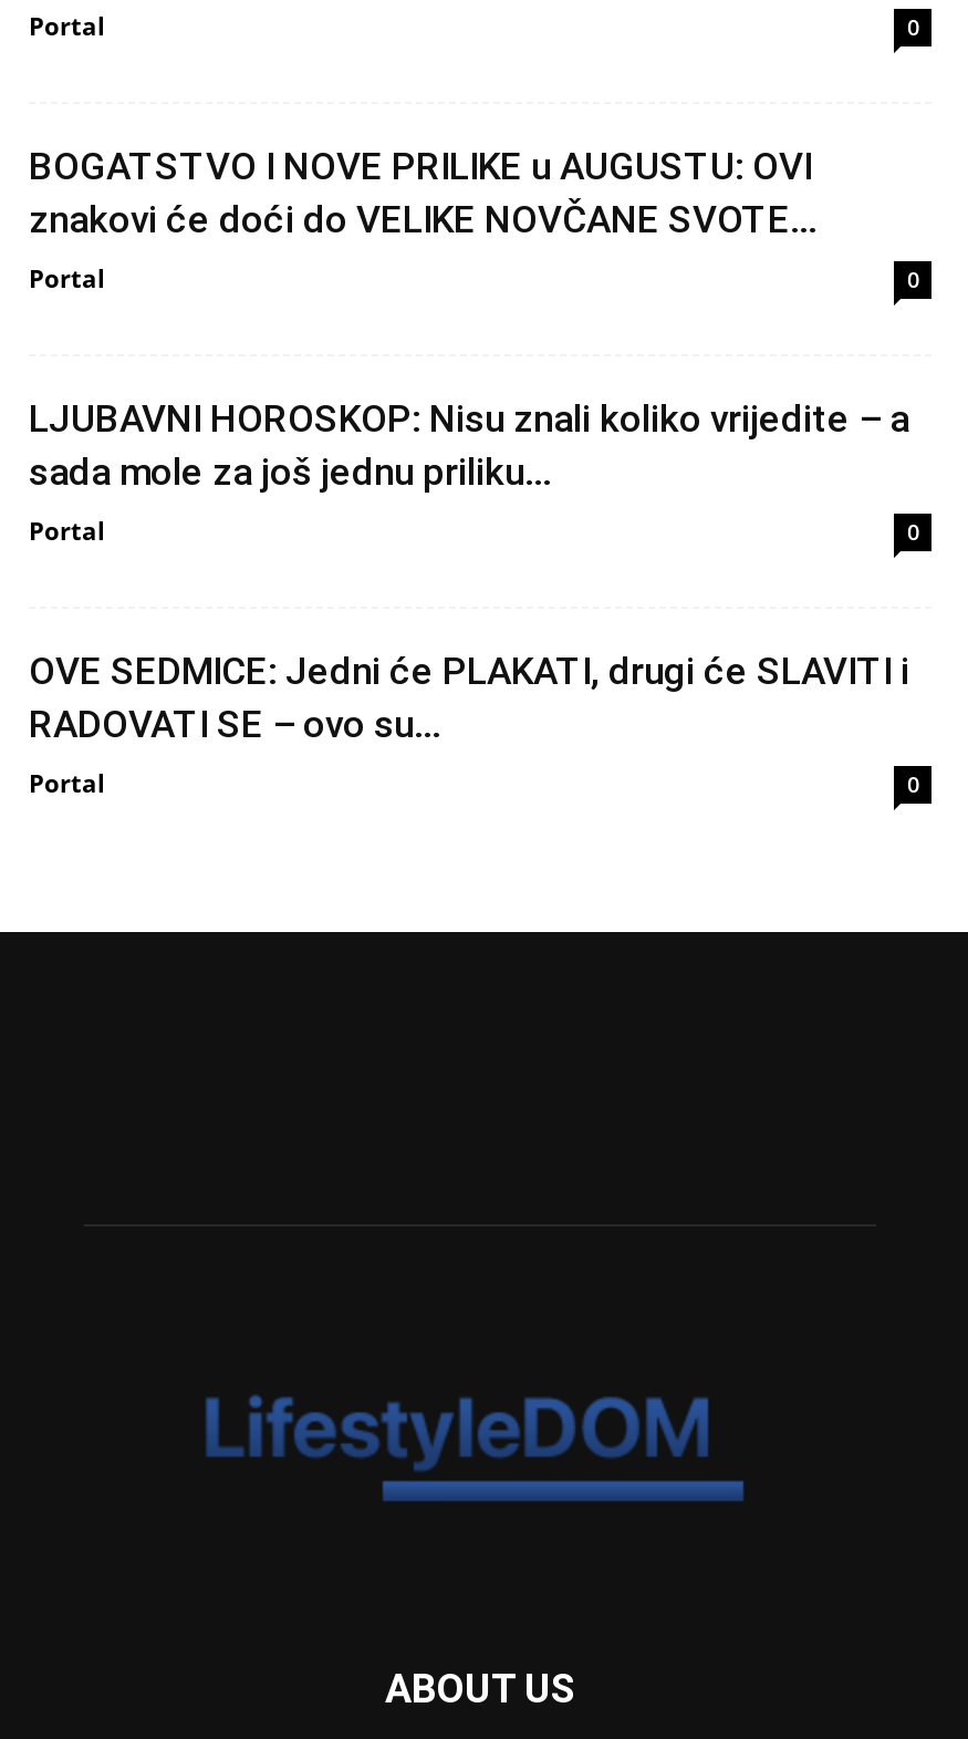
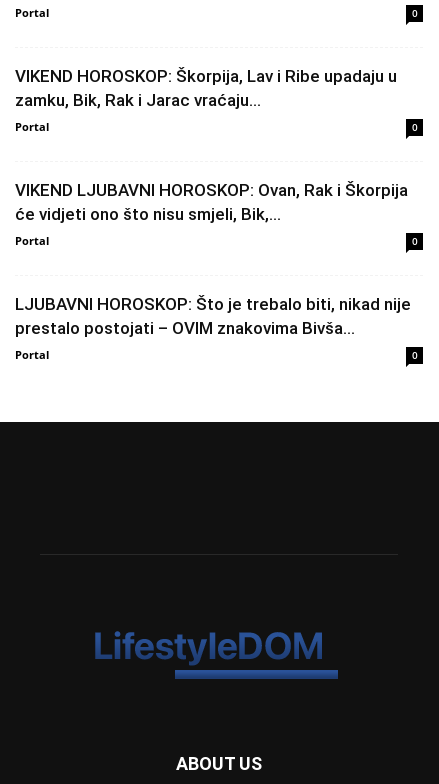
[29,144,816,242] BOGATSTVO I NOVE PRILIKE u AUGUSTU: OVI | znakovi će doći do VELIKE NOVČANE SVOTE... -> [15,66,397,110] VIKEND HOROSKOP: Škorpija, Lav i Ribe upadaju u | zamku, Bik, Rak i Jarac vraćaju...
[29,397,909,494] LJUBAVNI HOROSKOP: Nisu znali koliko vrijedite – a | sada mole za još jednu priliku... -> [15,180,408,224] VIKEND LJUBAVNI HOROSKOP: Ovan, Rak i Škorpija | će vidjeti ono što nisu smjeli, Bik,...
[29,649,909,747] OVE SEDMICE: Jedni će PLAKATI, drugi će SLAVITI i | RADOVATI SE – ovo su... -> [15,294,411,338] LJUBAVNI HOROSKOP: Što je trebalo biti, nikad nije | prestalo postojati – OVIM znakovima Bivša...

